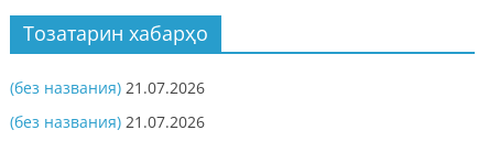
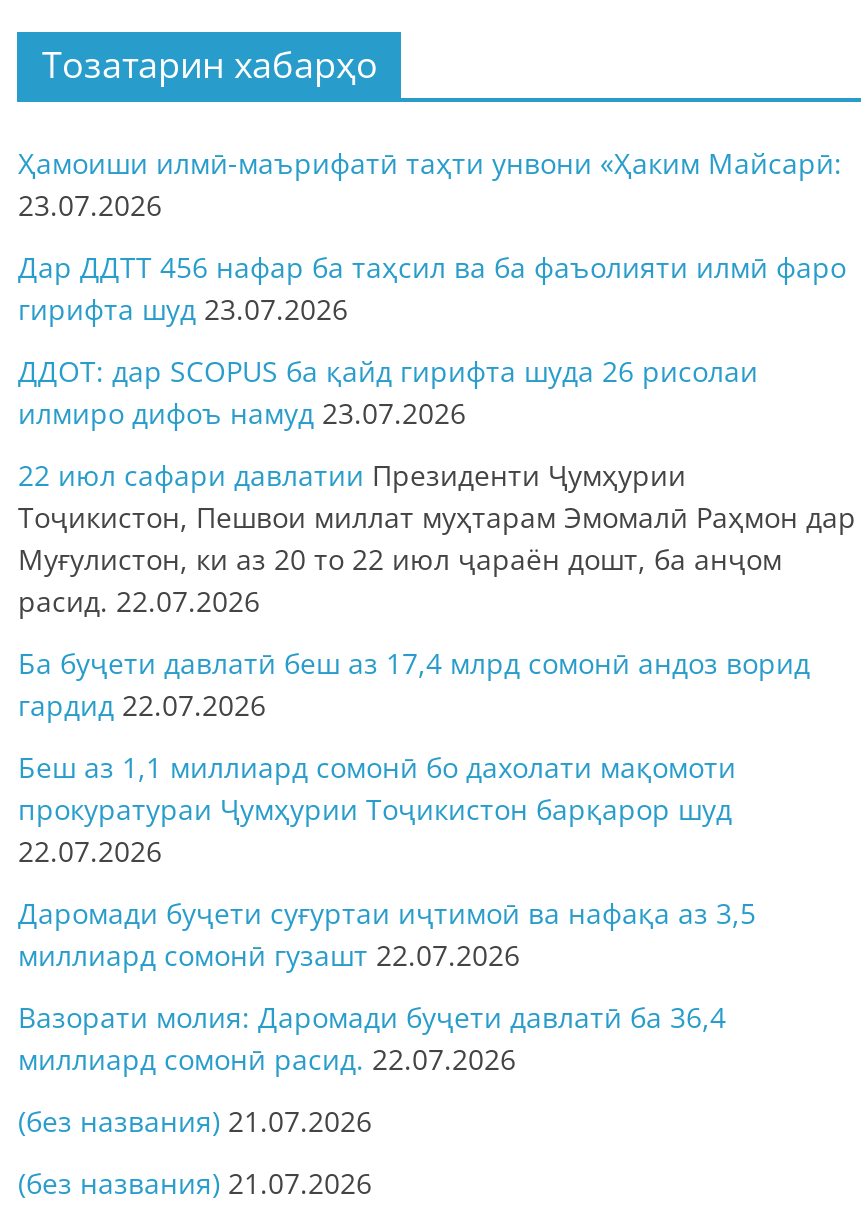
none -> [18,143,856,1077] Ҳамоиши илмӣ-маърифатӣ таҳти унвони «Ҳаким Майсарӣ: | 23.07.2026 | Дар ДДТТ 456 нафар ба таҳсил ва ба фаъолияти илмӣ фаро | гирифта шуд 23.07.2026 | ДДОТ: дар SCOPUS ба қайд гирифта шуда 26 рисолаи | илмиро дифоъ намуд 23.07.2026 | 22 июл сафари давлатии Президенти Ҷумҳурии | Тоҷикистон, Пешвои миллат муҳтарам Эмомалӣ Раҳмон дар | Муғулистон, ки аз 20 то 22 июл ҷараён дошт, ба анҷом | расид. 22.07.2026 | Ба буҷети давлатӣ беш аз 17,4 млрд сомонӣ андоз ворид | гардид 22.07.2026 | Беш аз 1,1 миллиард сомонӣ бо дахолати мақомоти | прокуратураи Ҷумҳурии Тоҷикистон барқарор шуд | 22.07.2026 | Даромади буҷети суғуртаи иҷтимоӣ ва нафақа аз 3,5 | миллиард сомонӣ гузашт 22.07.2026 | Вазорати молия: Даромади буҷети давлатӣ ба 36,4 | миллиард сомонӣ расид. 22.07.2026

